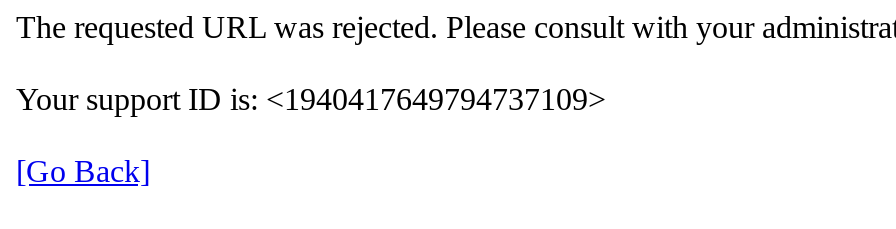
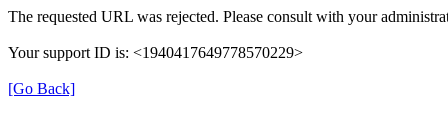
[16,82,606,116] Your support ID is: <1940417649794737109> -> [8,44,303,61] Your support ID is: <1940417649778570229>

